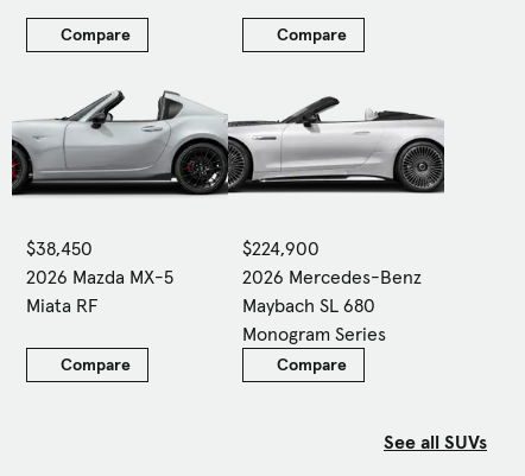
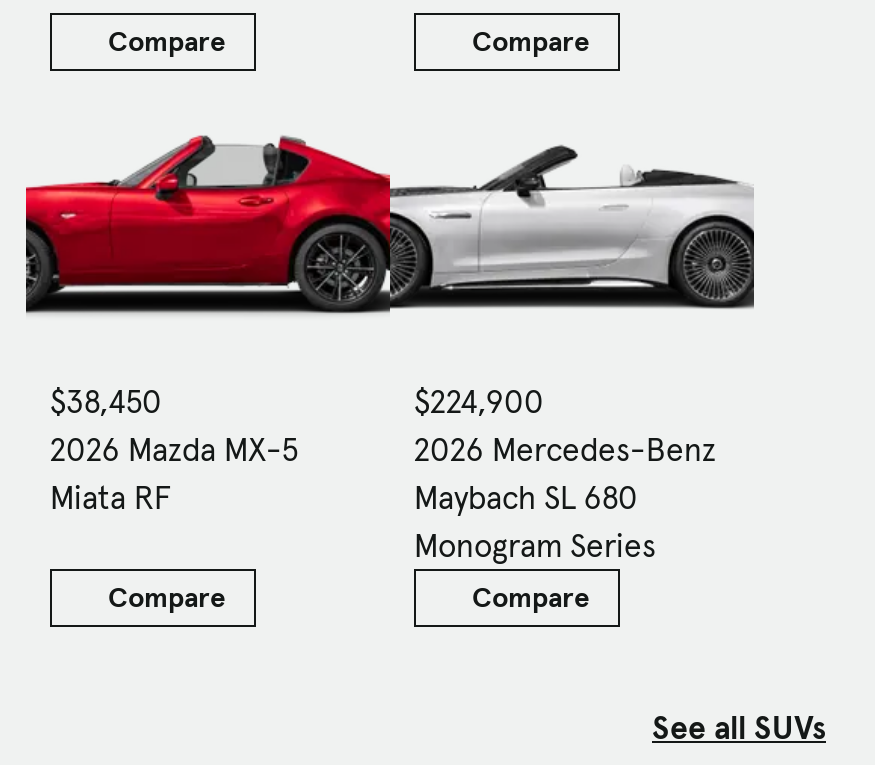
[11,93,257,196] [image] -> [24,136,482,314] [image]

